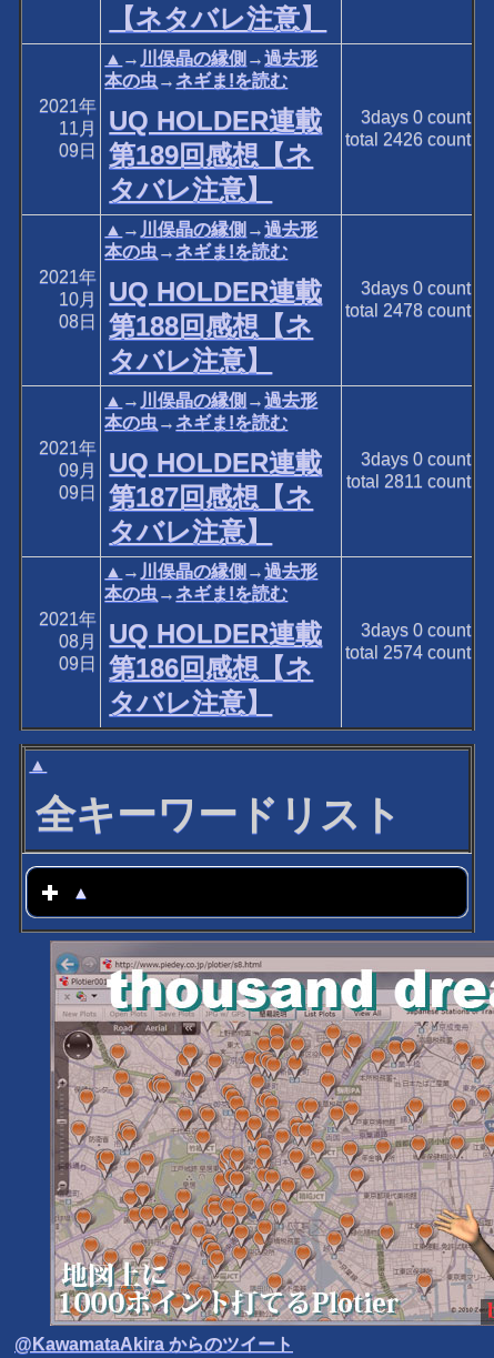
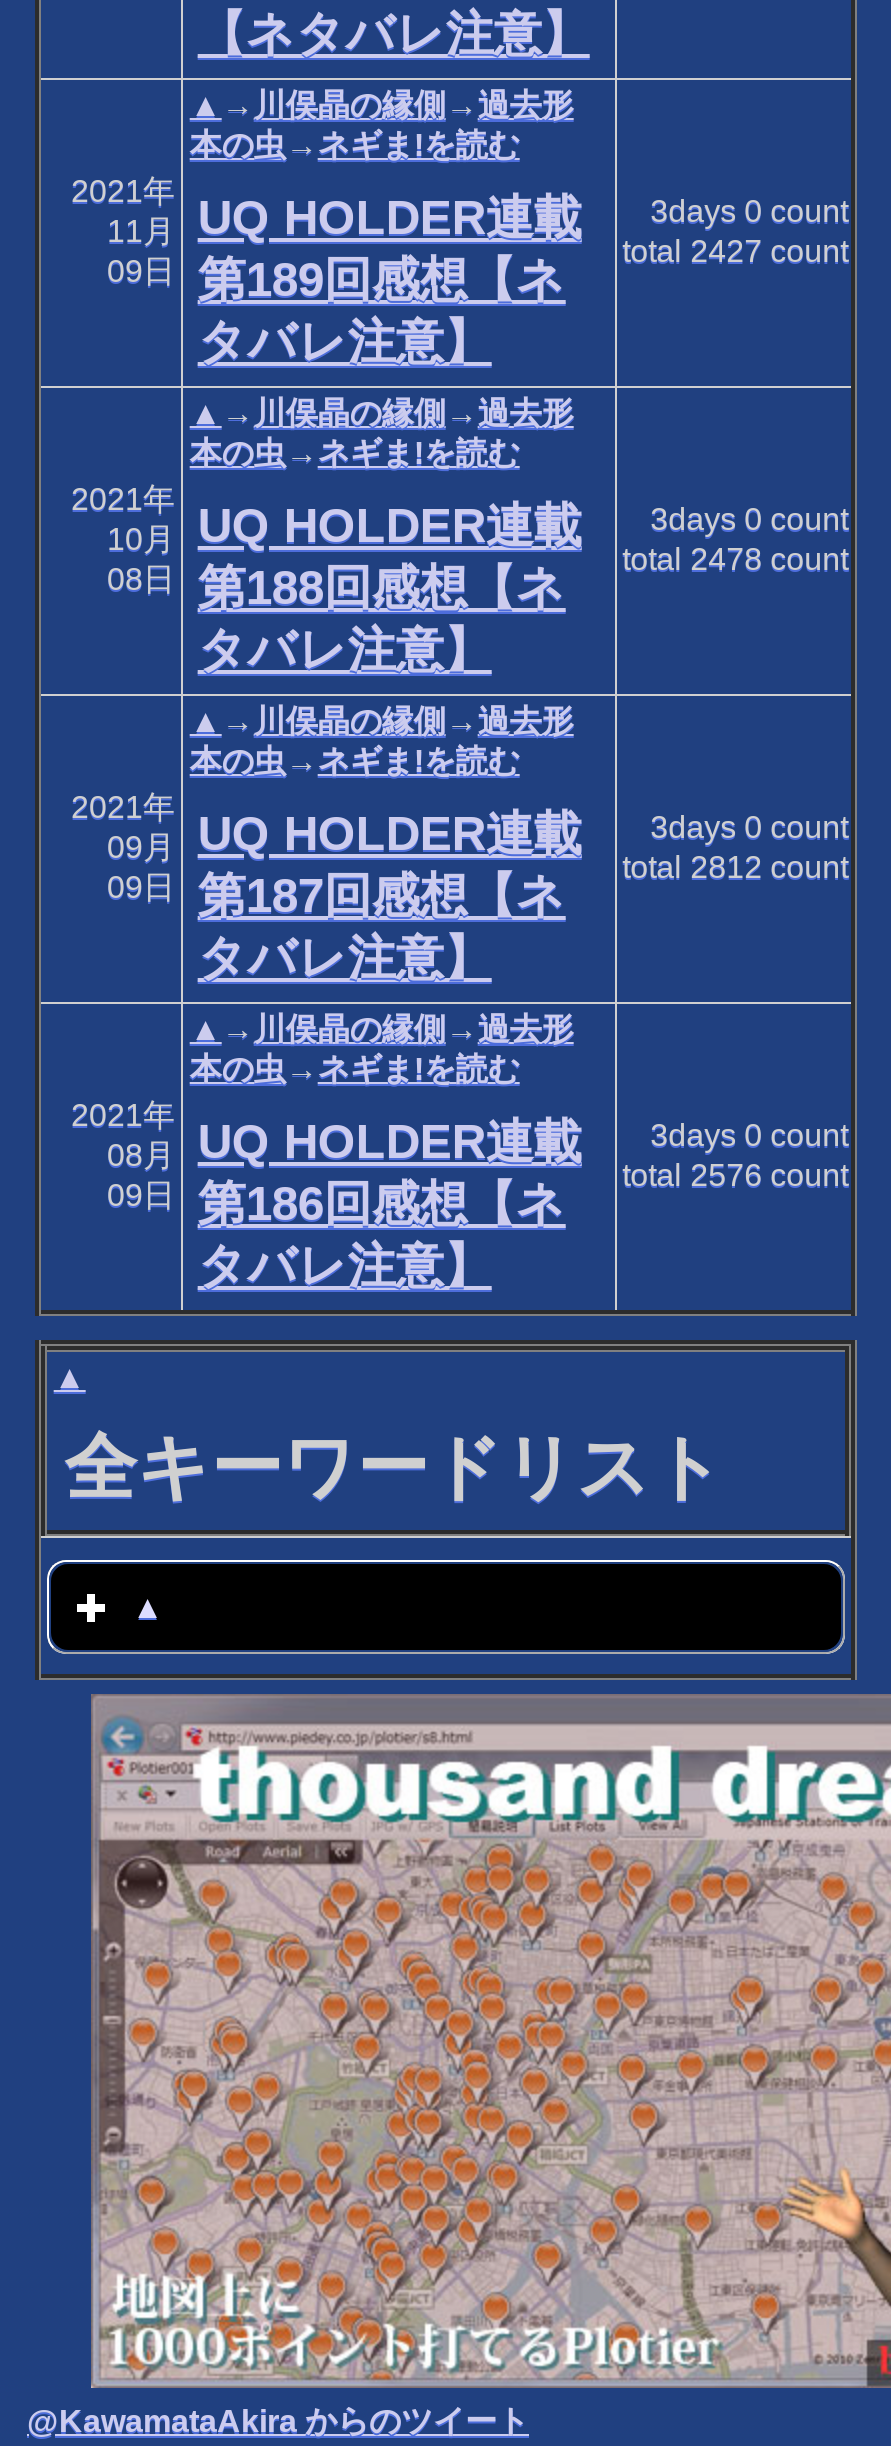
[345,130,470,149] total 2426 count -> [622,234,848,268] total 2427 count
[346,472,470,491] total 2811 count -> [622,850,848,884] total 2812 count
[345,643,470,662] total 2574 count -> [622,1158,848,1192] total 2576 count

